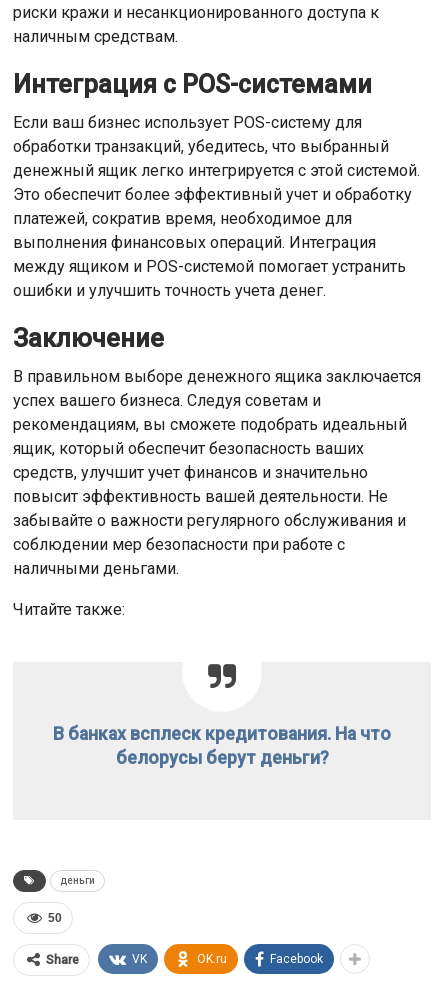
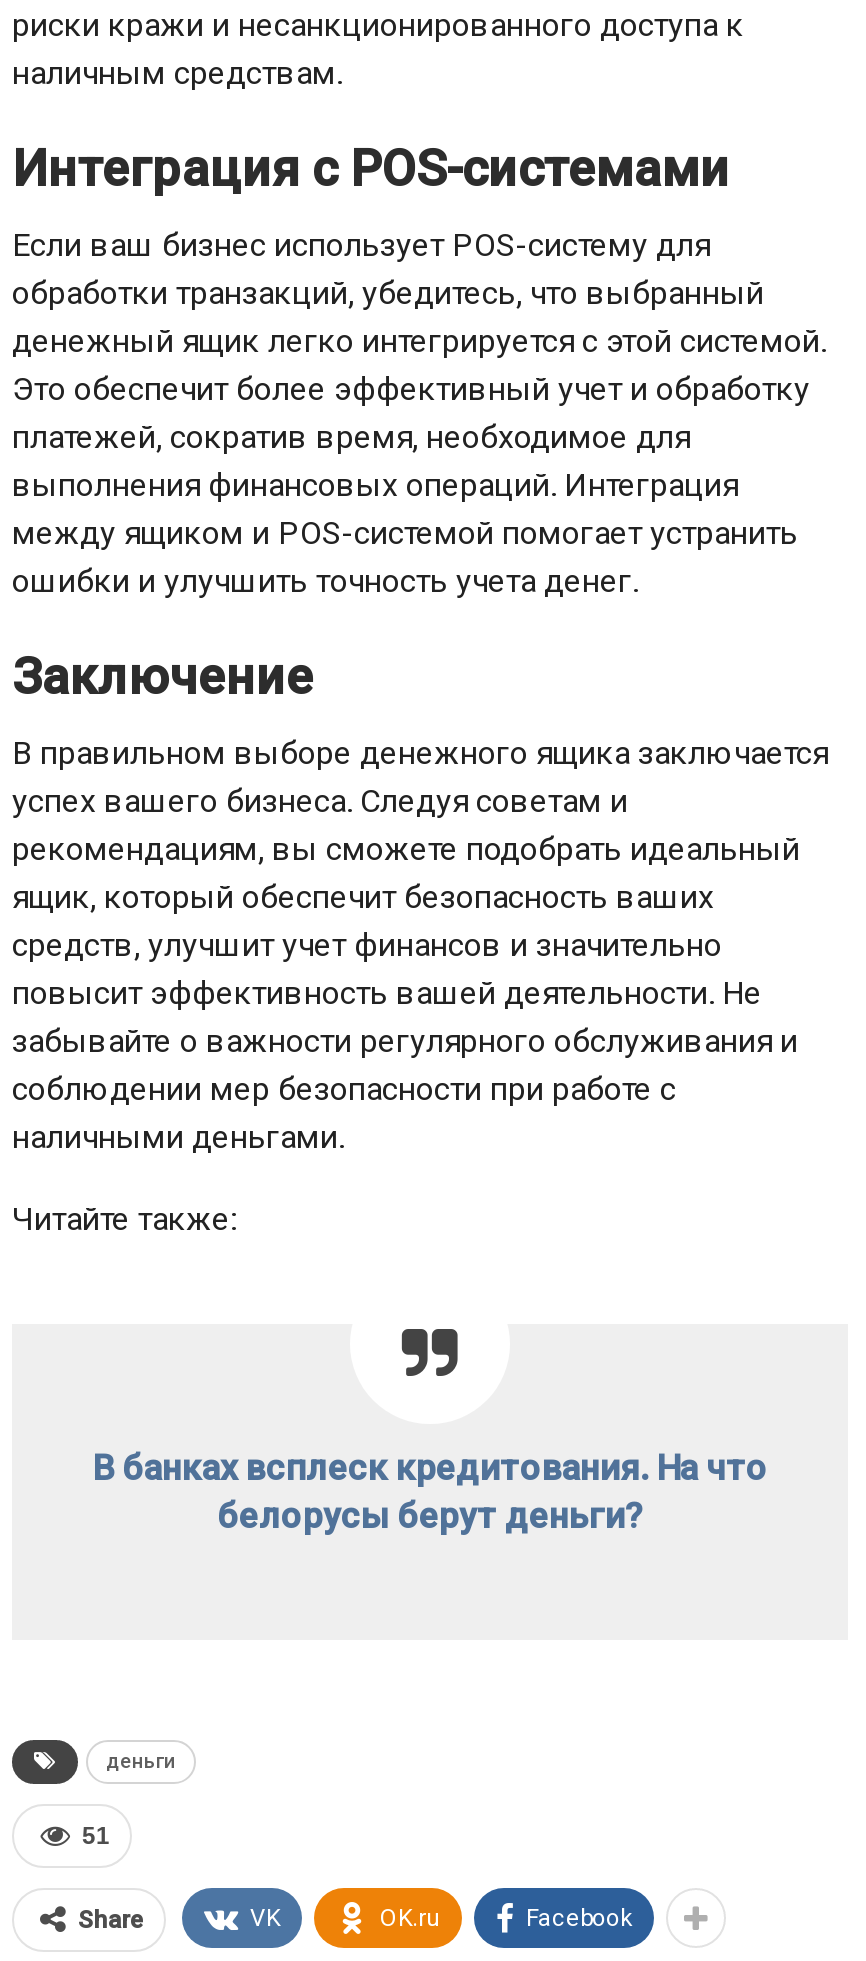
[48,911,62,925] 50 -> [82,1822,110,1850] 51

